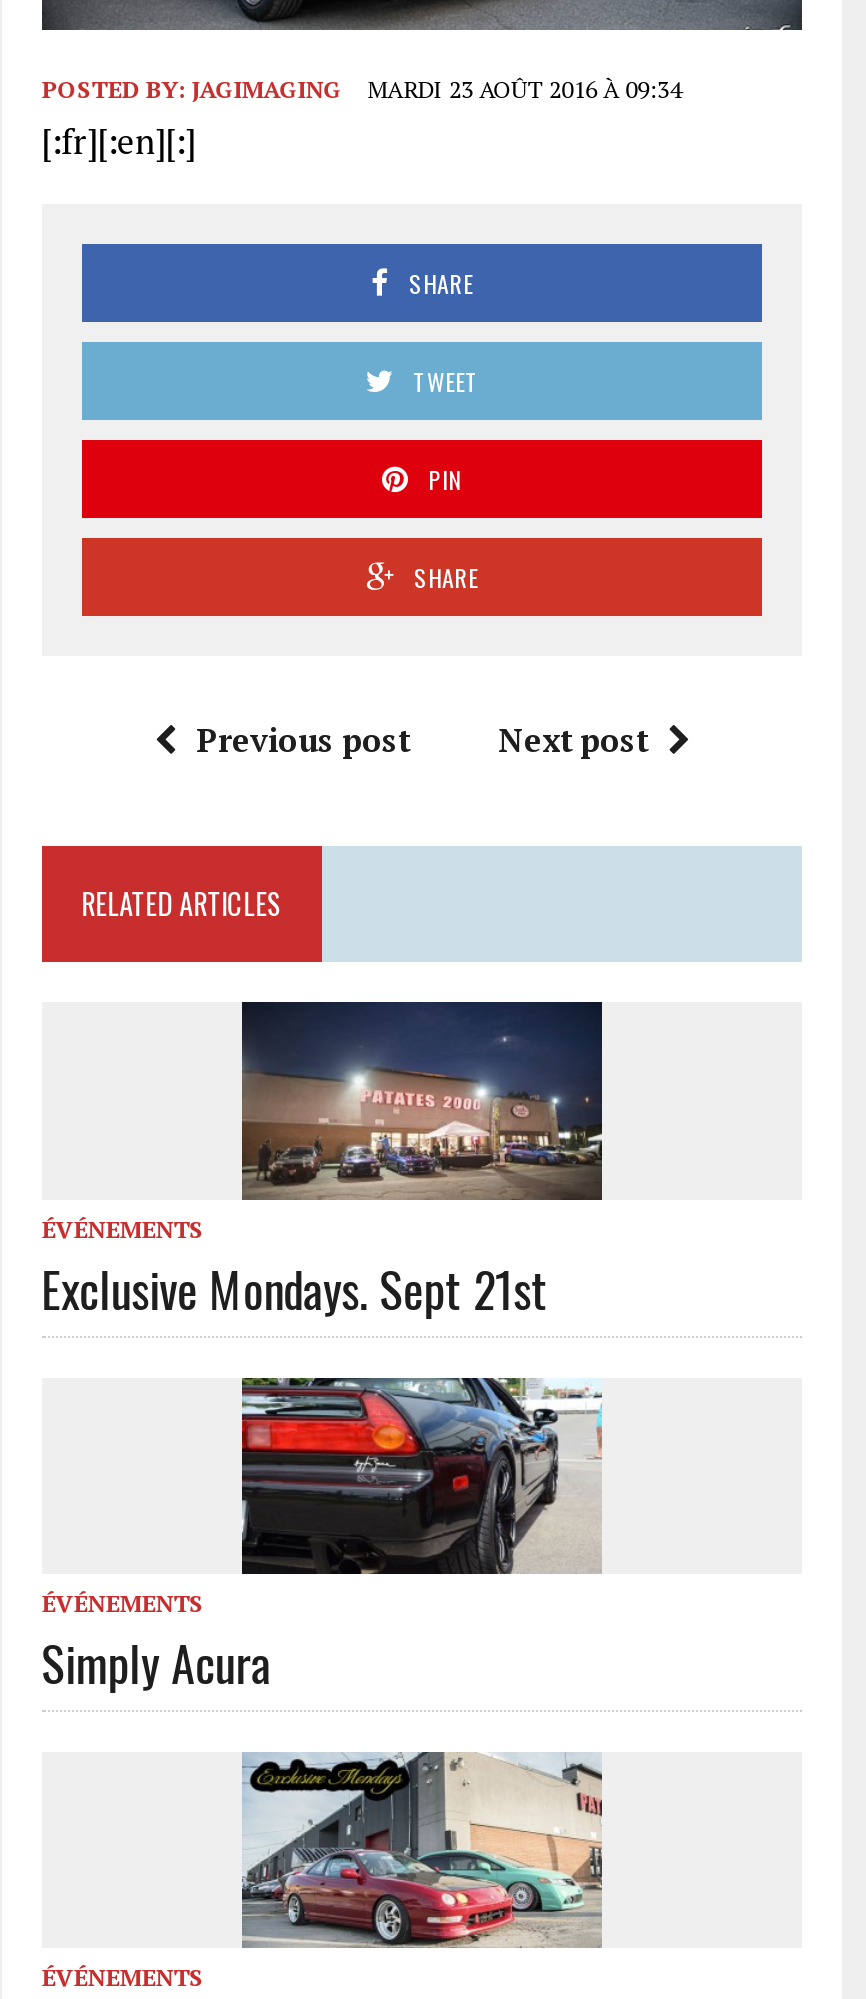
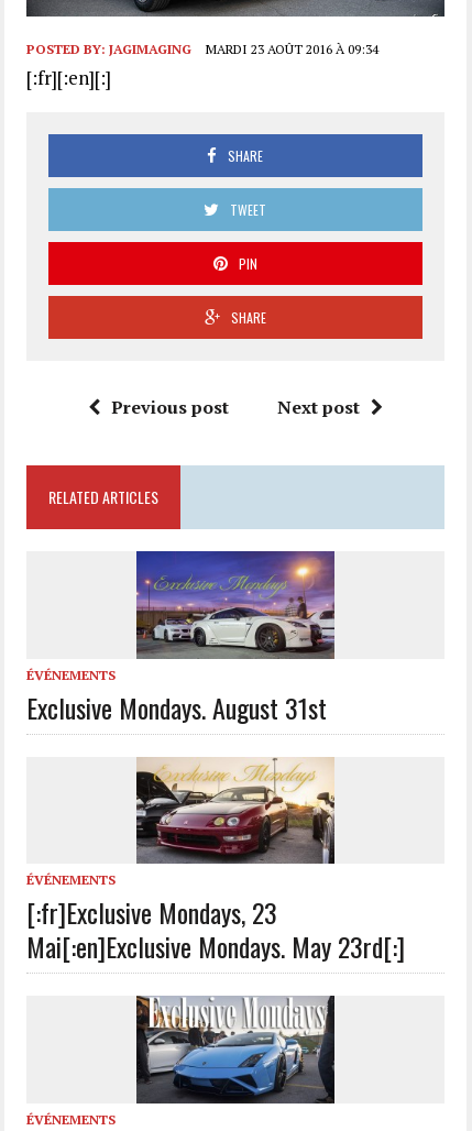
[41,1002,602,1323] [image] | Exclusive Mondays. Sept 21st -> [26,551,334,727] [image] | Exclusive Mondays. August 31st
[41,1376,604,1698] [image] | Simply Acura -> [26,757,404,966] [image] | [:fr]Exclusive Mondays, 23 | Mai[:en]Exclusive Mondays. May 23rd[:]
[242,1776,602,1950] [image] -> [135,995,336,1105] [image]

